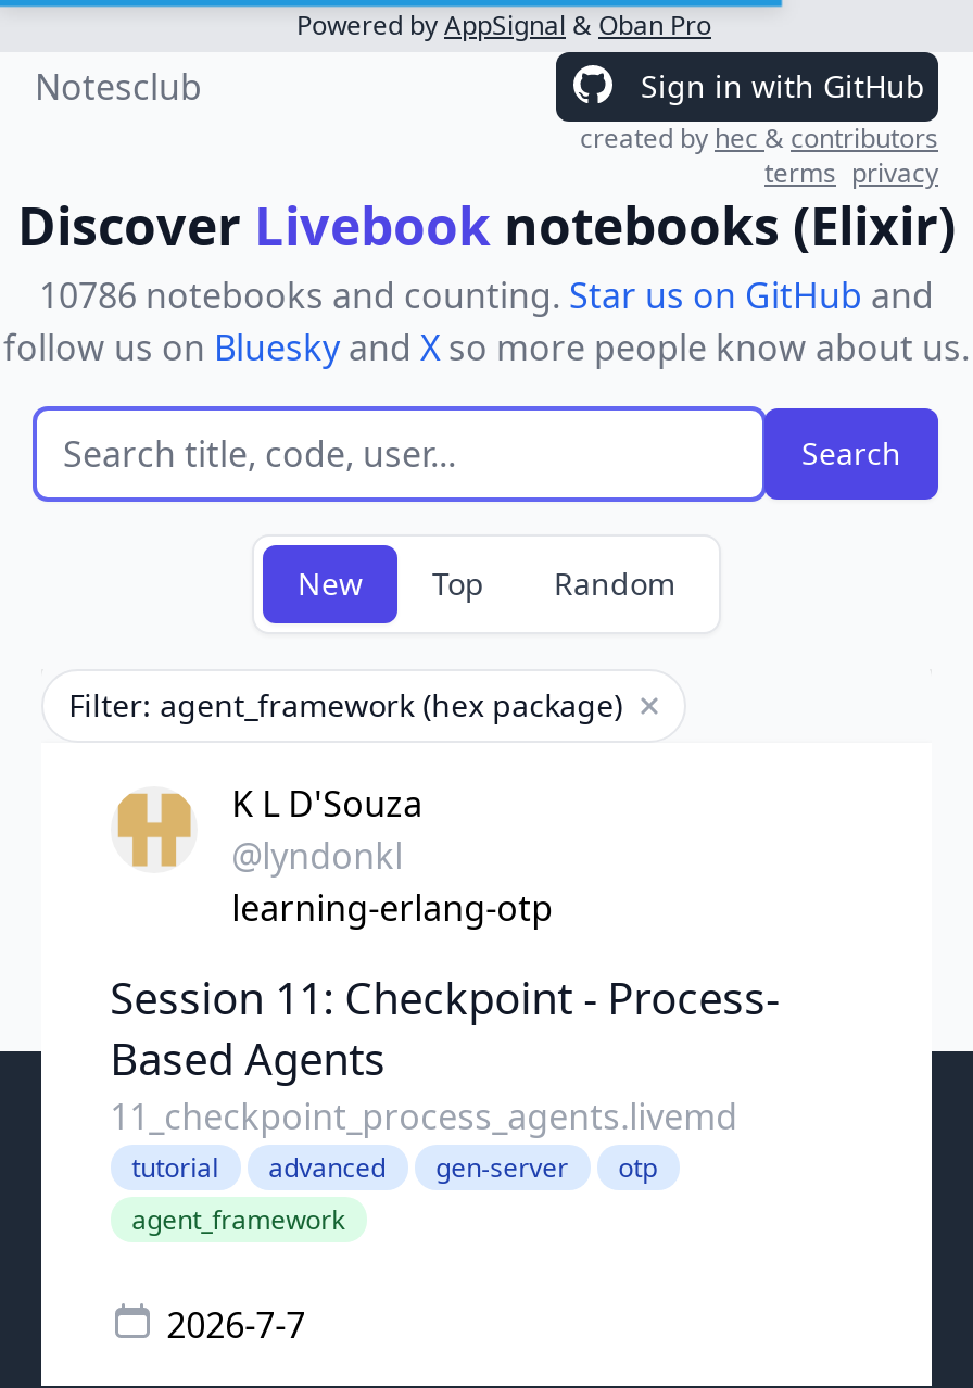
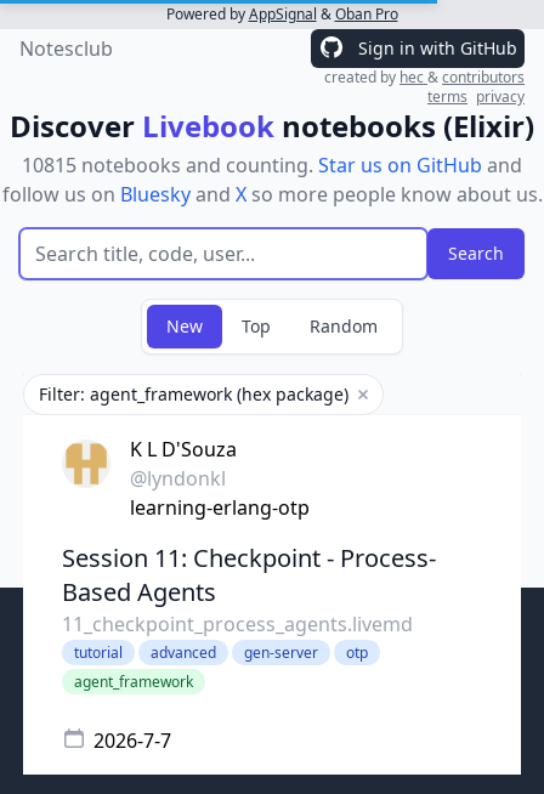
[39,272,934,319] 10786 notebooks and counting. Star us on GitHub and -> [22,152,522,178] 10815 notebooks and counting. Star us on GitHub and

